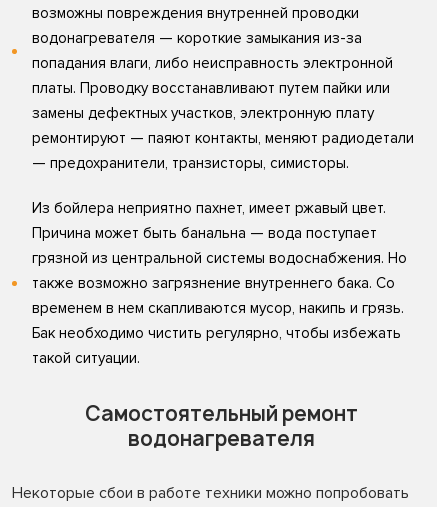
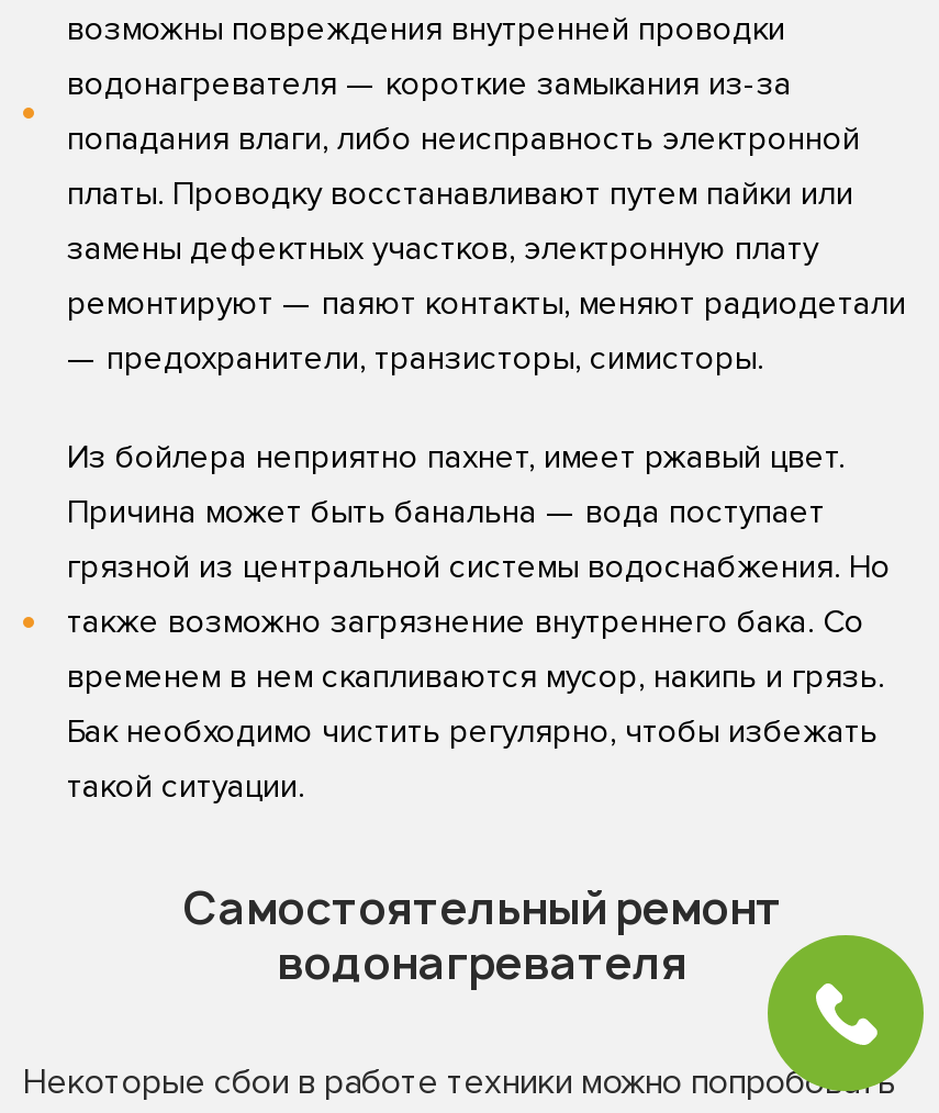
none -> [765,933,926,1067] [image]

